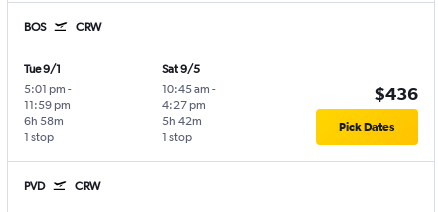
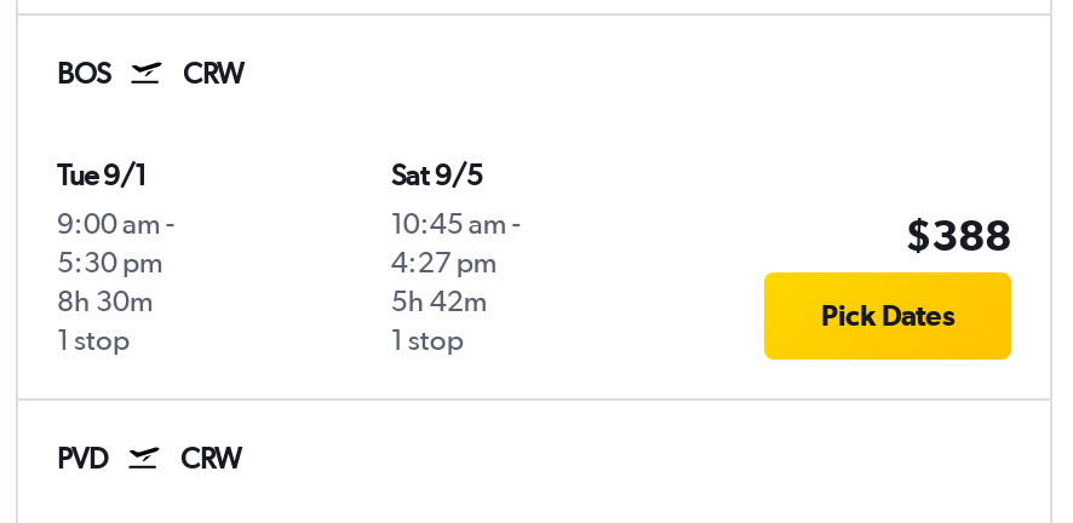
[24,82,72,112] 5:01 pm - | 11:59 pm -> [57,207,176,279] 9:00 am - | 5:30 pm
[374,83,418,103] $436 -> [905,209,1011,258] $388
[24,114,64,128] 6h 58m -> [57,284,154,318] 8h 30m

